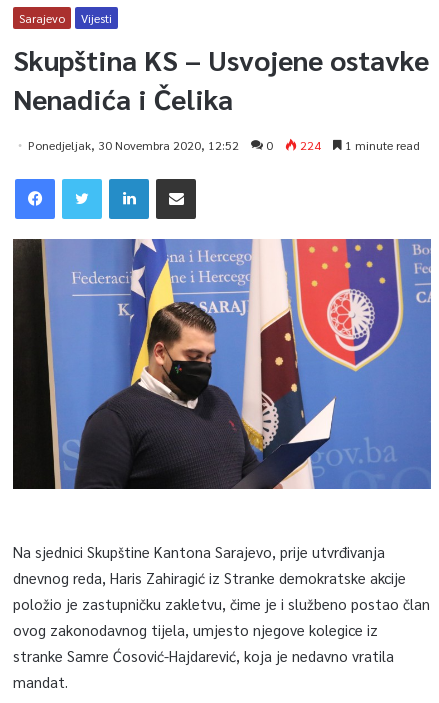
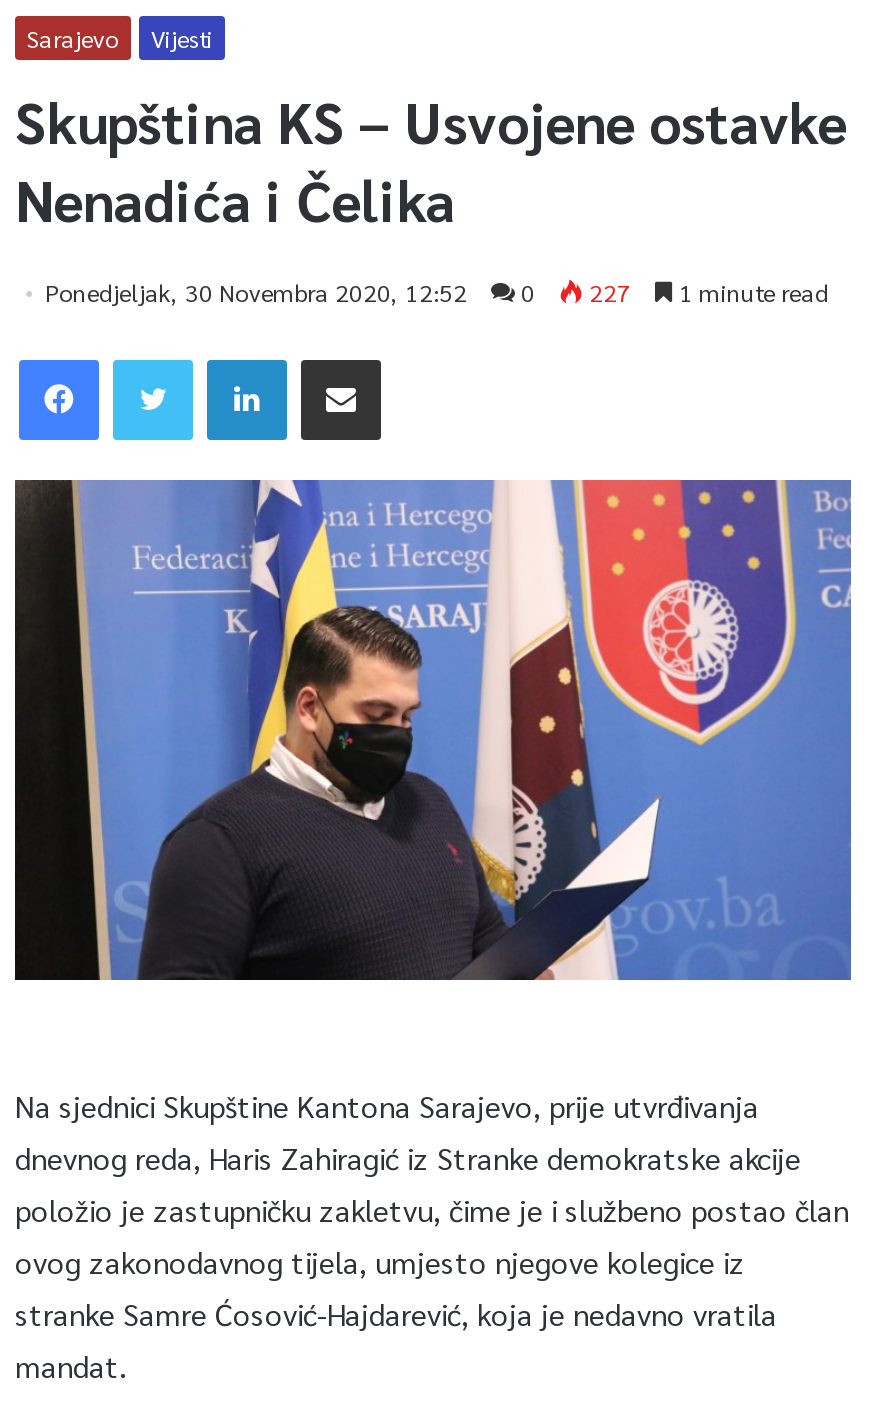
[28,137,420,153] Ponedjeljak, 30 Novembra 2020, 12:52 0 224 1 minute read -> [45,275,829,307] Ponedjeljak, 30 Novembra 2020, 12:52 0 227 1 minute read

